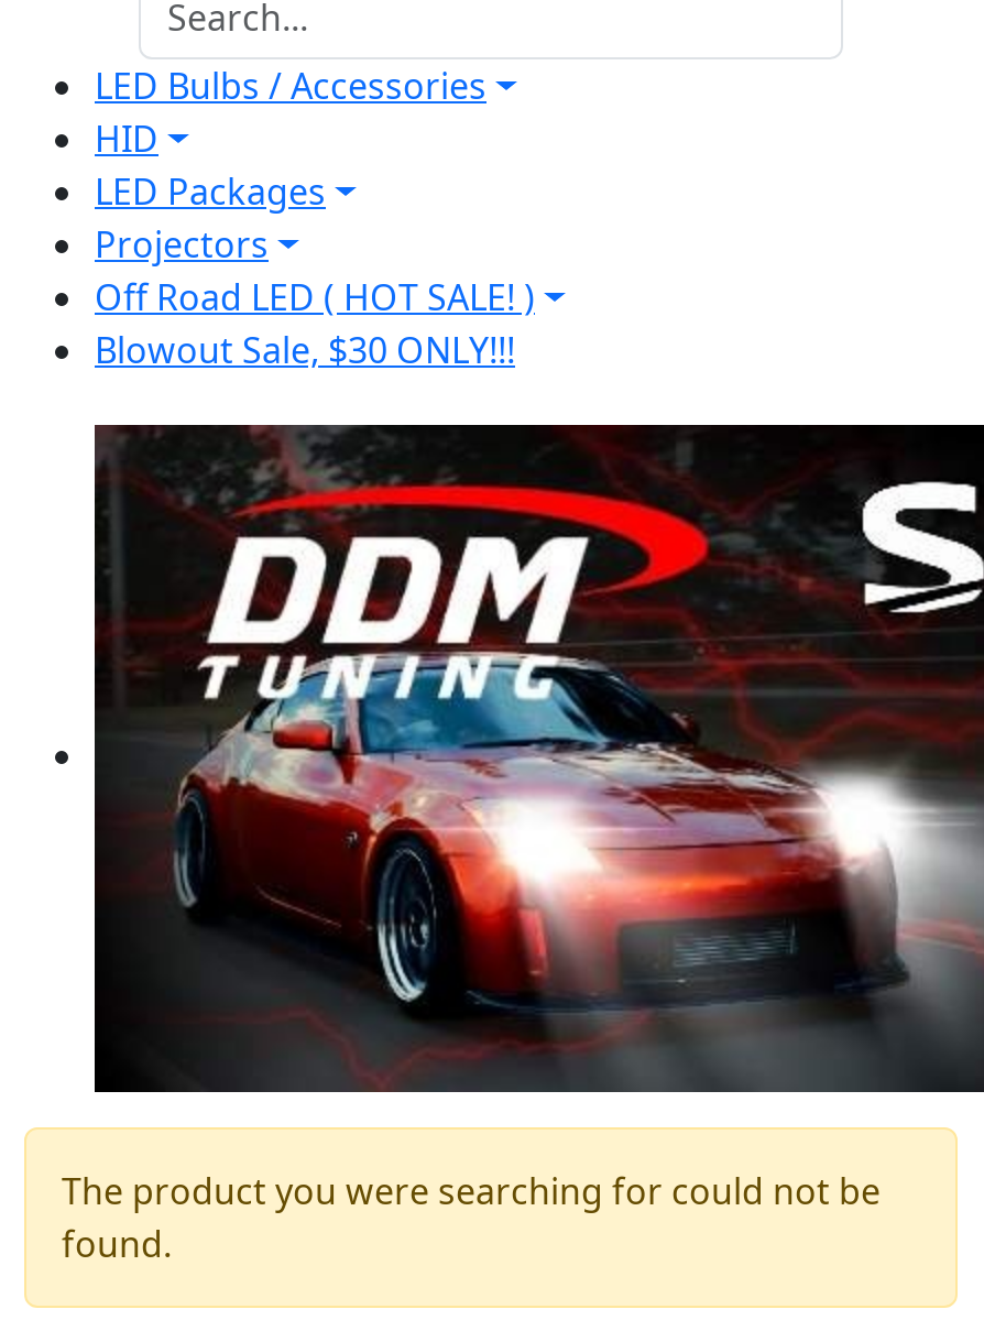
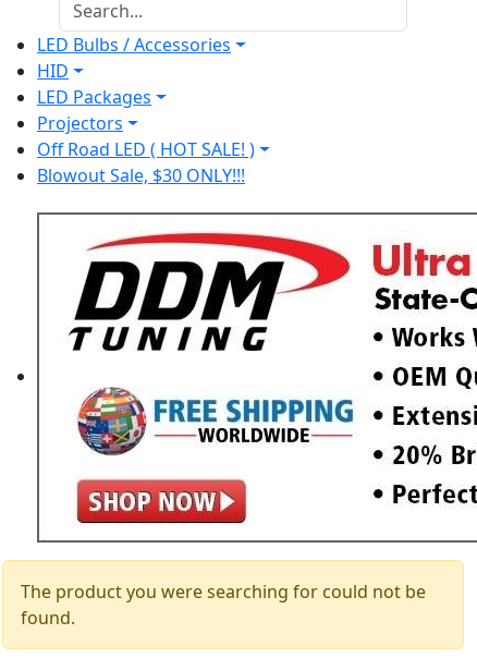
[95,423,977,1092] [image] -> [37,211,474,544] [image]

